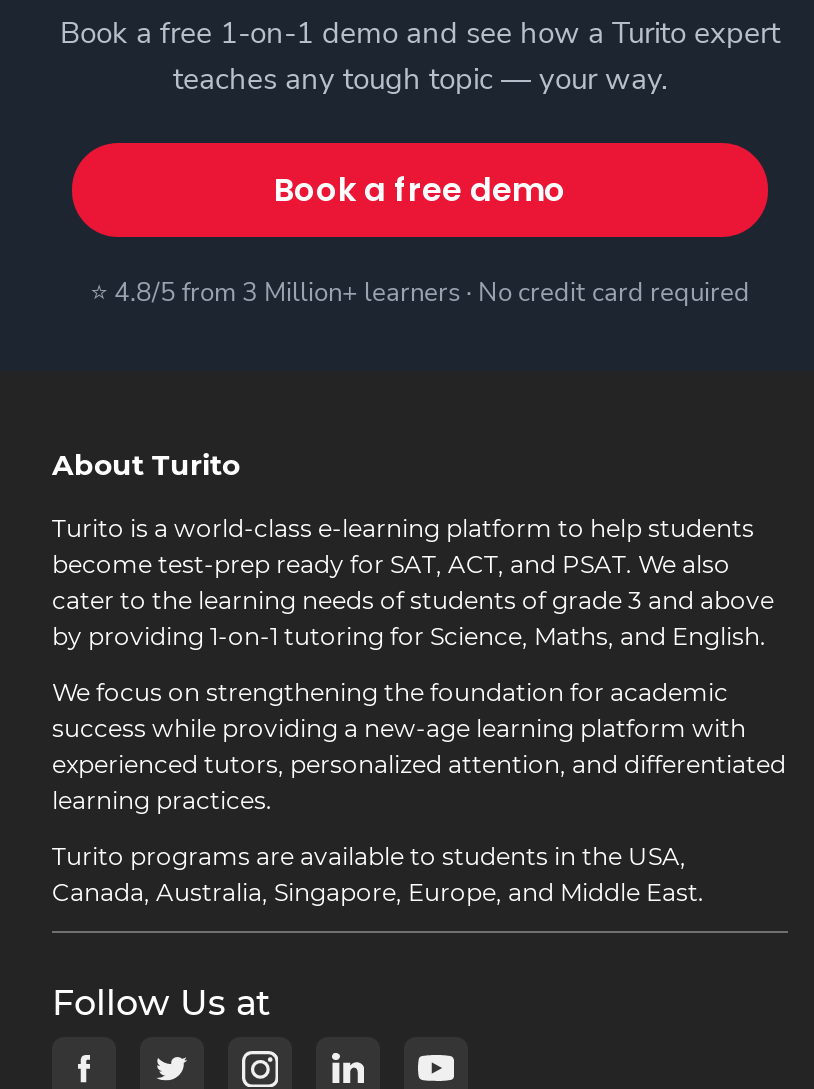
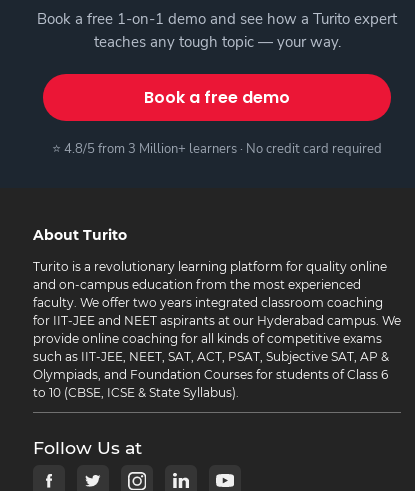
[52,512,786,906] Turito is a world-class e-learning platform to help students | become test-prep ready for SAT, ACT, and PSAT. We also | cater to the learning needs of students of grade 3 and above | by providing 1-on-1 tutoring for Science, Maths, and English. | We focus on strengthening the foundation for academic | success while providing a new-age learning platform with | experienced tutors, personalized attention, and differentiated | learning practices. | Turito programs are available to students in the USA, | Canada, Australia, Singapore, Europe, and Middle East. -> [33,259,401,400] Turito is a revolutionary learning platform for quality online | and on-campus education from the most experienced | faculty. We offer two years integrated classroom coaching | for IIT-JEE and NEET aspirants at our Hyderabad campus. We | provide online coaching for all kinds of competitive exams | such as IIT-JEE, NEET, SAT, ACT, PSAT, Subjective SAT, AP & | Olympiads, and Foundation Courses for students of Class 6 | to 10 (CBSE, ICSE & State Syllabus).

